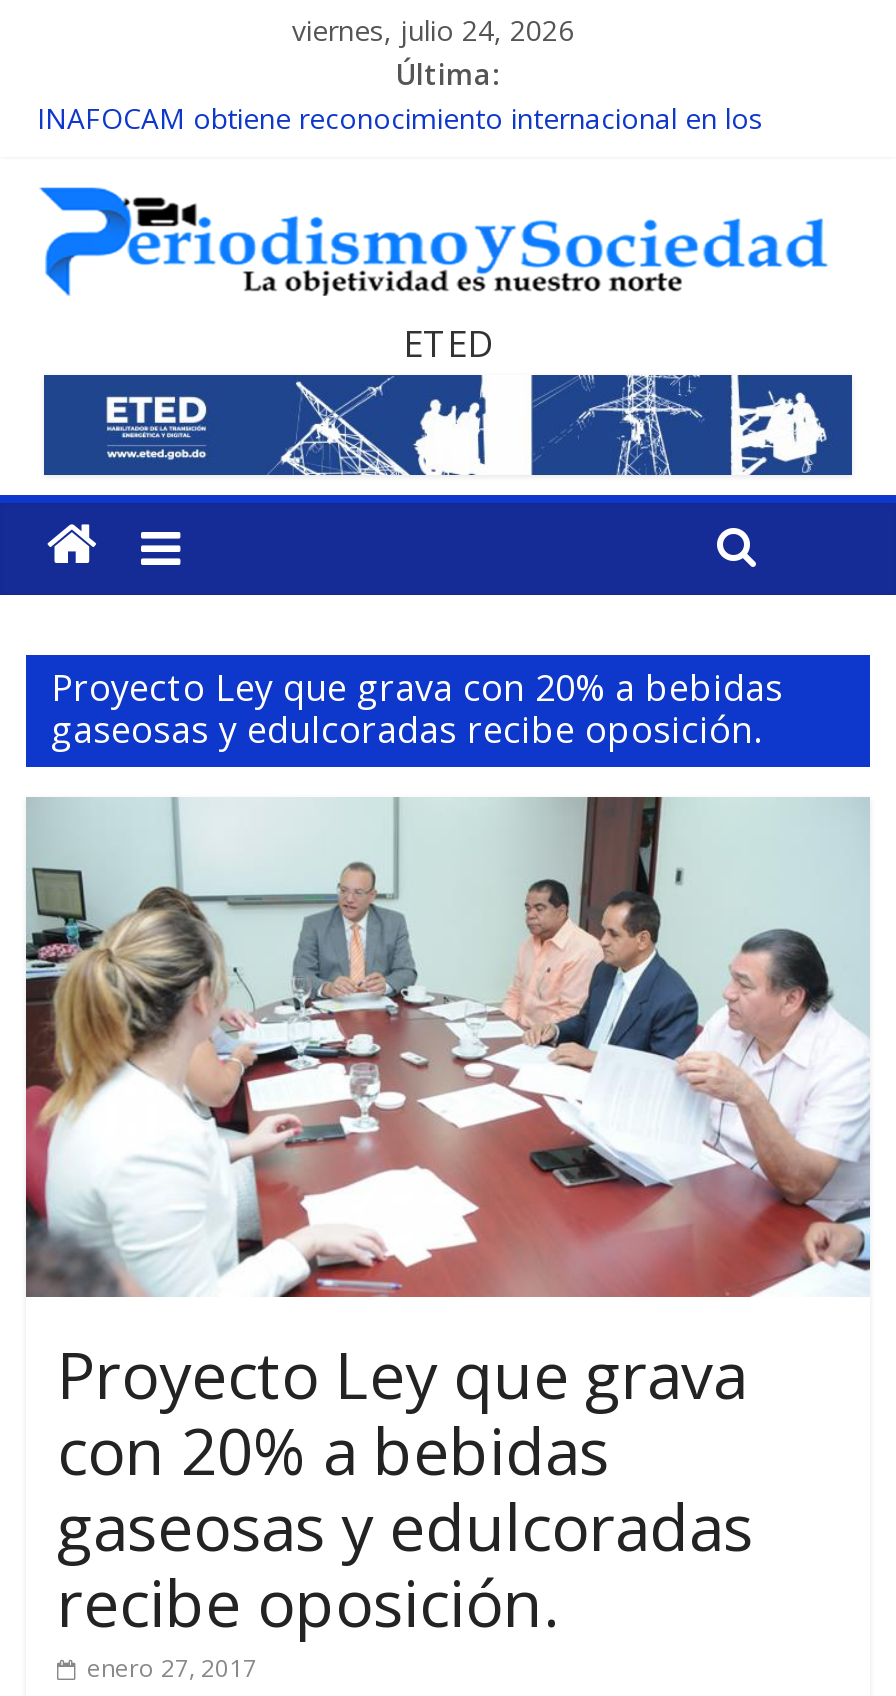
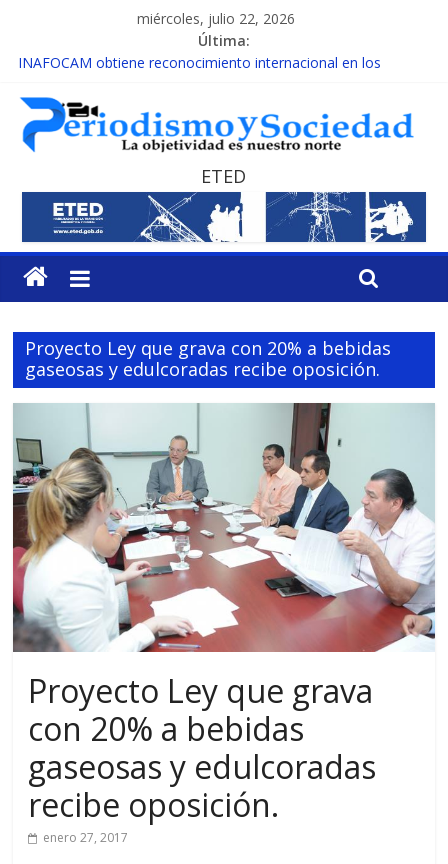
[292,11,574,49] viernes, julio 24, 2026 -> [137,9,295,28] miércoles, julio 22, 2026

